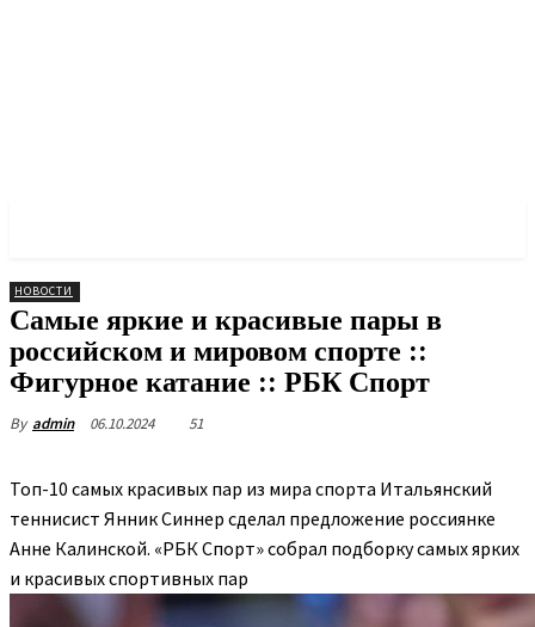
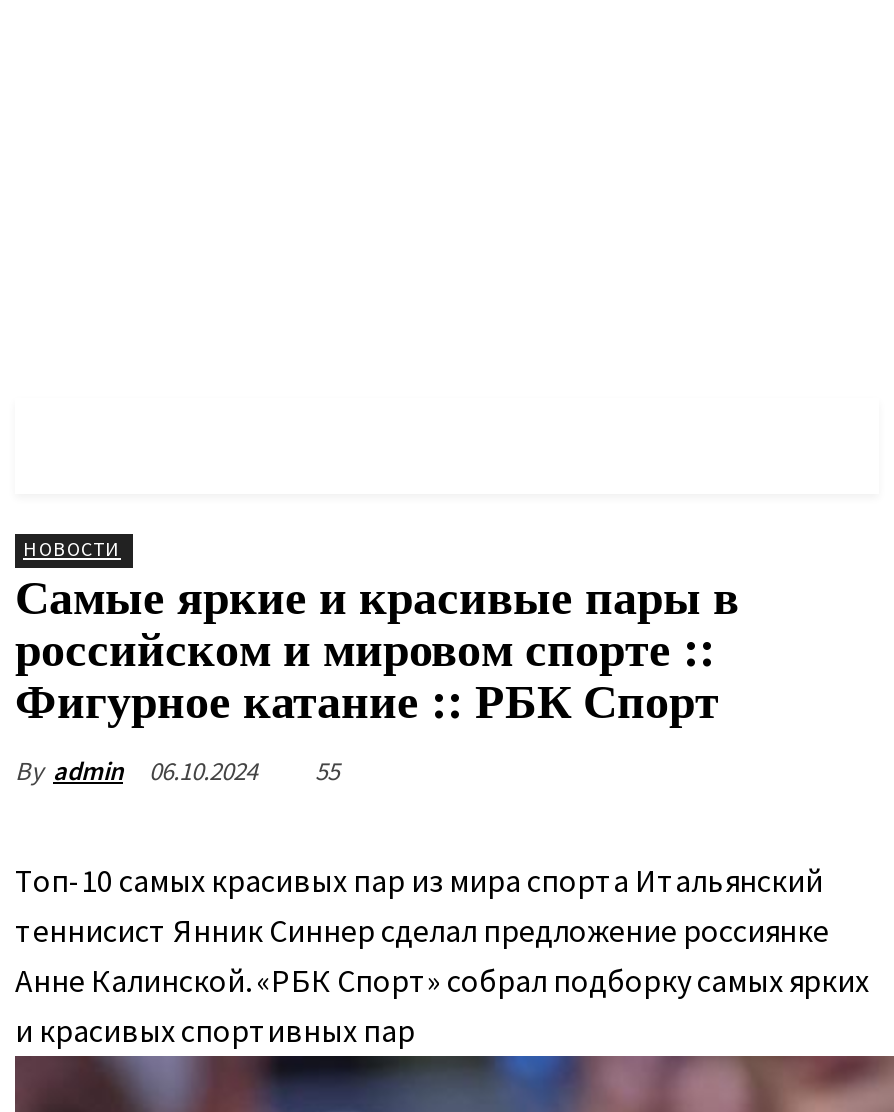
[10,413,203,434] By admin 06.10.2024 51 -> [15,754,339,788] By admin 06.10.2024 55

